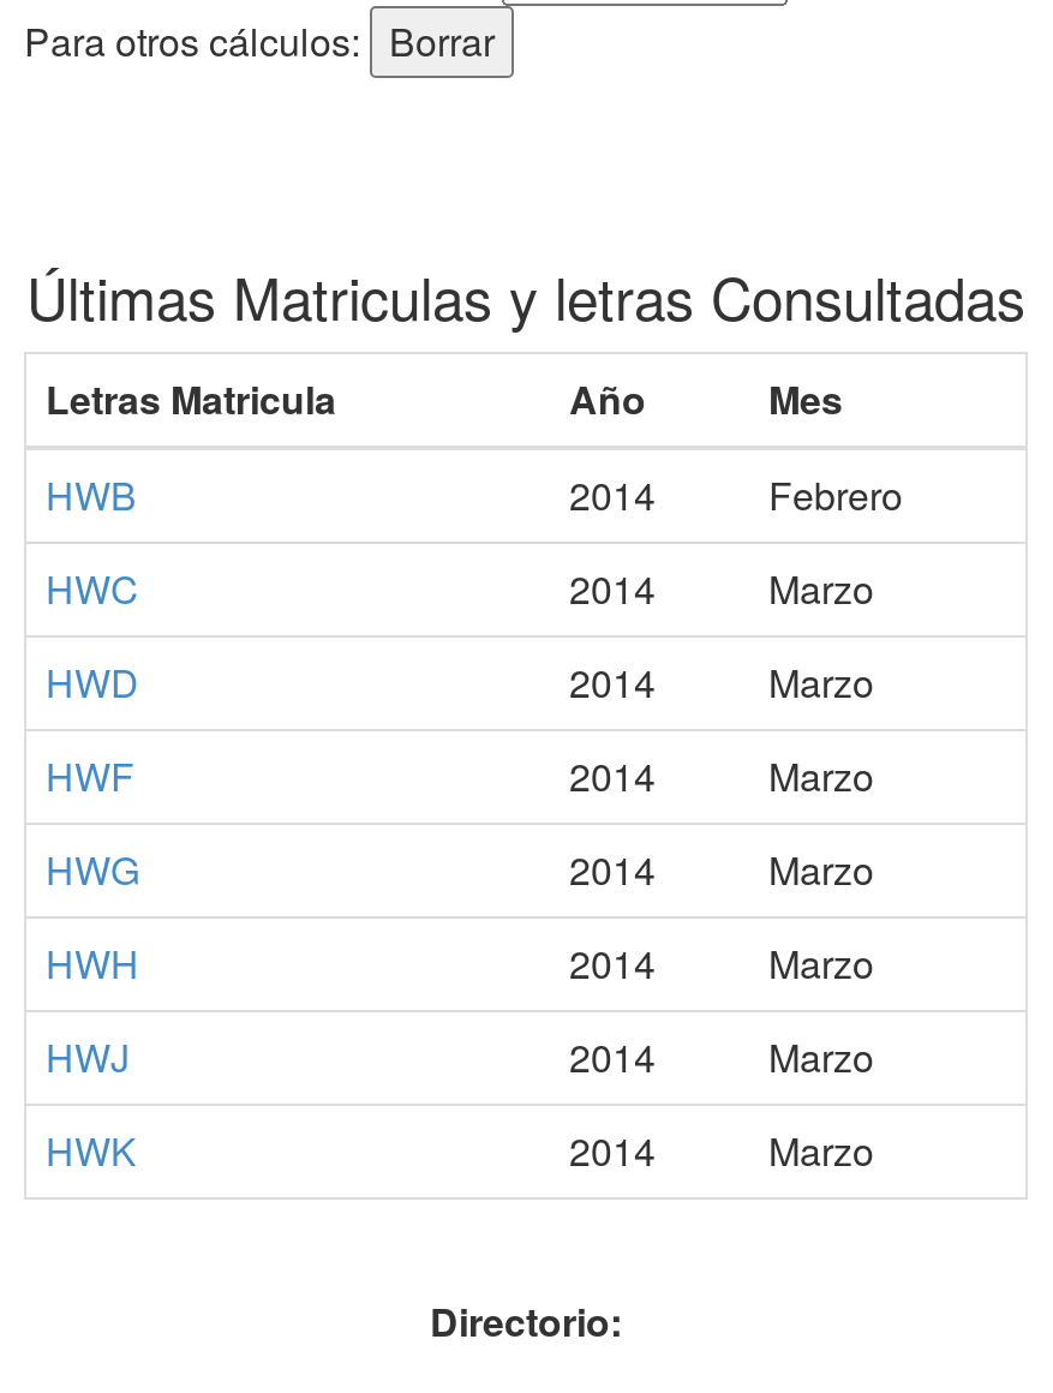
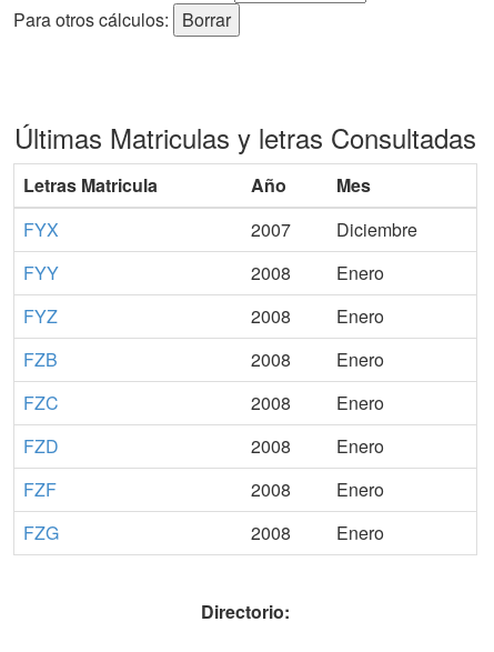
[46,466,903,522] HWB | 2014 | Febrero -> [23,216,417,242] FYX | 2007 | Diciembre
[46,560,874,615] HWC | 2014 | Marzo -> [23,260,384,285] FYY | 2008 | Enero
[46,654,874,709] HWD | 2014 | Marzo -> [23,303,384,328] FYZ | 2008 | Enero
[46,747,874,803] HWF | 2014 | Marzo -> [23,346,384,372] FZB | 2008 | Enero
[46,841,874,896] HWG | 2014 | Marzo -> [23,390,384,415] FZC | 2008 | Enero
[46,935,874,990] HWH | 2014 | Marzo -> [23,433,384,458] FZD | 2008 | Enero
[46,1028,874,1084] HWJ | 2014 | Marzo -> [23,476,384,502] FZF | 2008 | Enero
[46,1122,874,1177] HWK | 2014 | Marzo -> [23,519,384,545] FZG | 2008 | Enero

